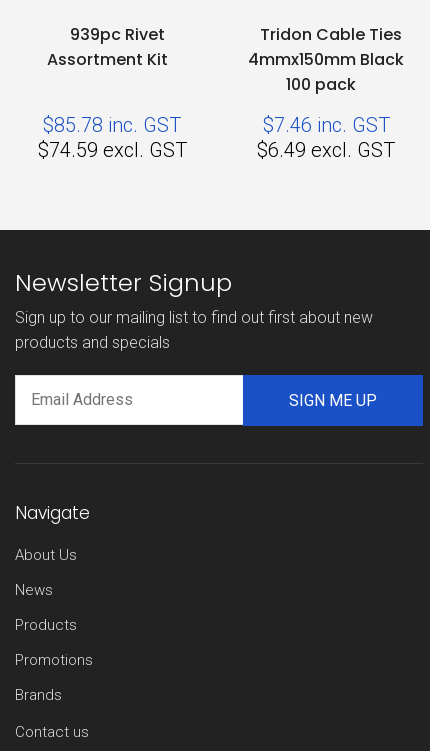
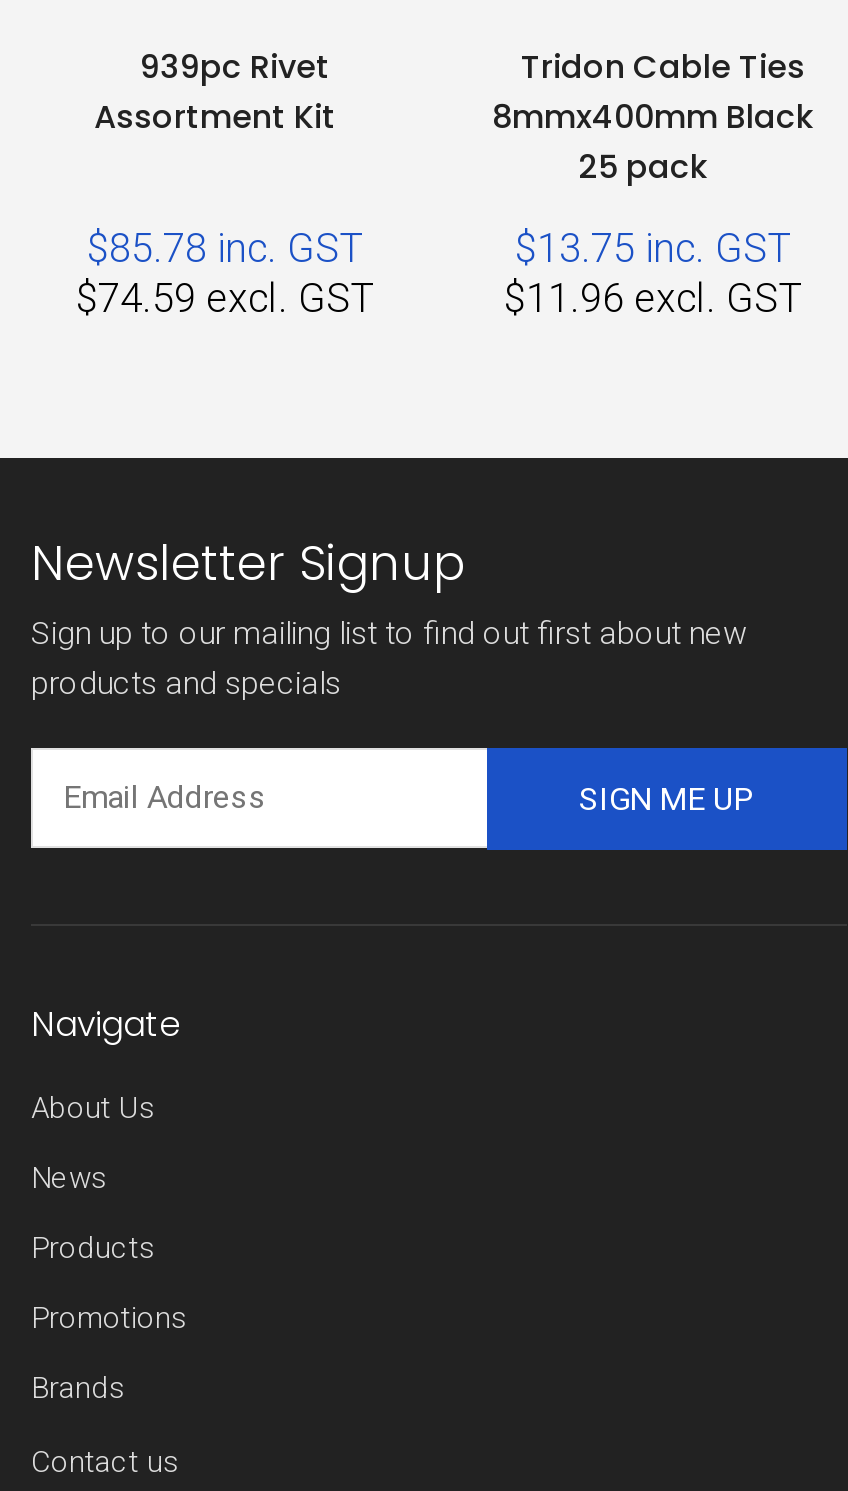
[248,48,404,71] 4mmx150mm Black -> [492,94,814,140] 8mmx400mm Black
[286,73,356,96] 100 pack -> [578,144,708,190] 25 pack
[262,113,389,137] $7.46 inc. GST -> [515,224,791,272] $13.75 inc. GST
[257,138,395,162] $6.49 excl. GST -> [504,274,802,322] $11.96 excl. GST

